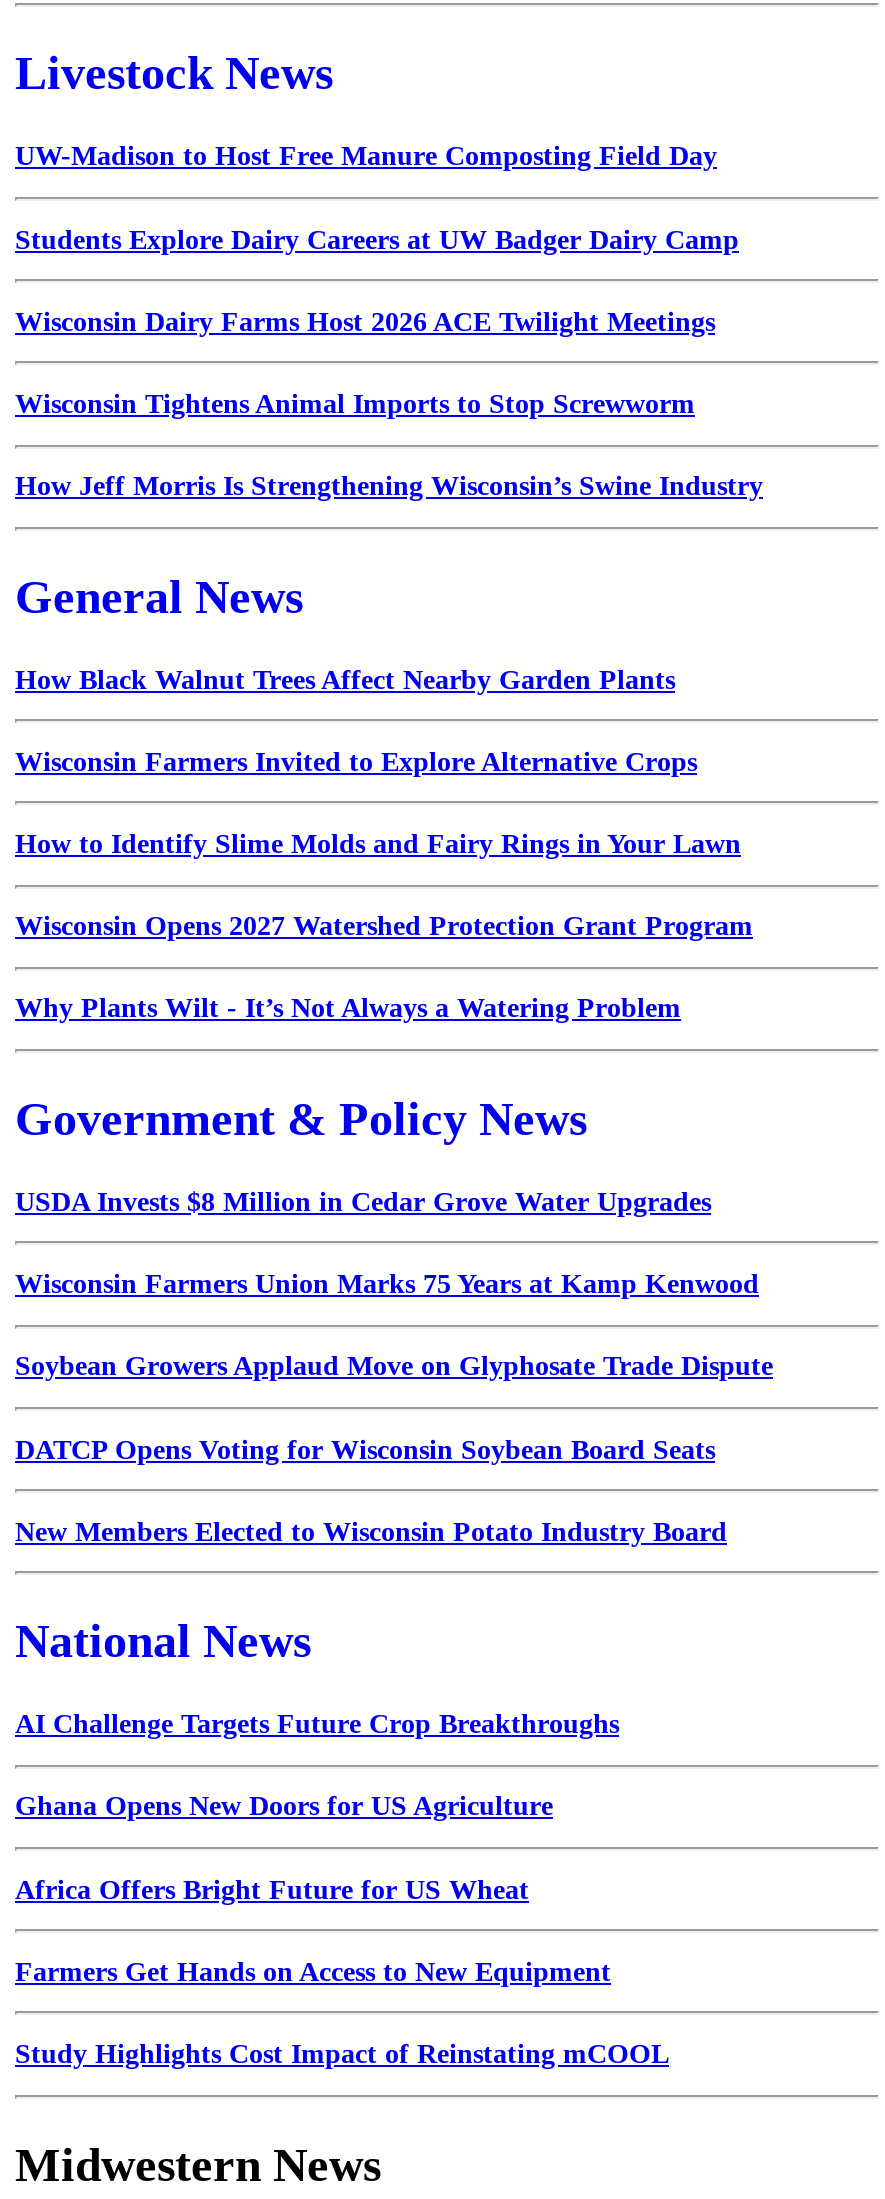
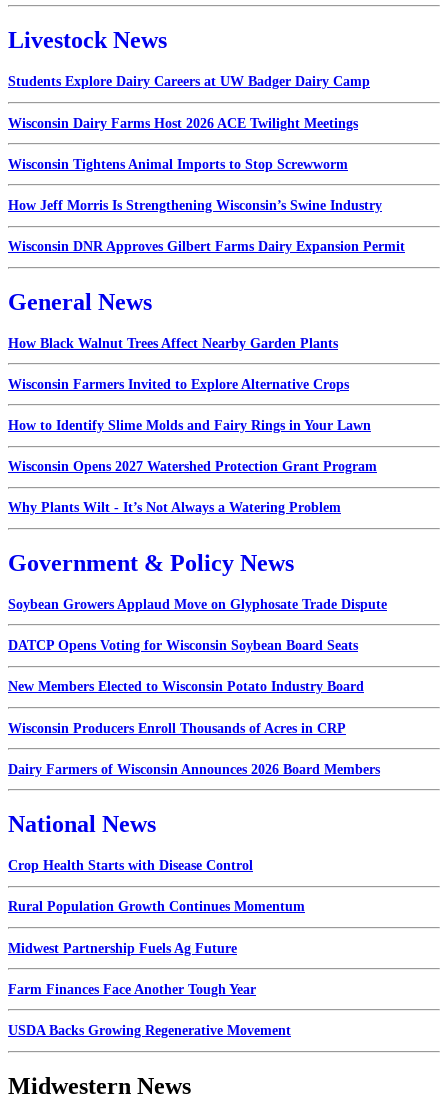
[15,142,717,172] UW-Madison to Host Free Manure Composting Field Day -> none
moved [15,224,763,501] -> [8,74,382,213]: Students Explore Dairy Careers at UW Badger Dairy Camp | Wisconsin Dairy Farms Host 2026 ACE Twilight Meetings | Wisconsin Tightens Animal Imports to Stop Screwworm | How Jeff Morris Is Strengthening Wisconsin’s Swine Industry
none -> [8,239,405,254] Wisconsin DNR Approves Gilbert Farms Dairy Expansion Permit
[15,1187,759,1299] USDA Invests $8 Million in Cedar Grove Water Upgrades | Wisconsin Farmers Union Marks 75 Years at Kamp Kenwood -> none
moved [15,1352,773,1547] -> [8,597,387,694]: Soybean Growers Applaud Move on Glyphosate Trade Dispute | DATCP Opens Voting for Wisconsin Soybean Board Seats | New Members Elected to Wisconsin Potato Industry Board
none -> [8,720,380,777] Wisconsin Producers Enroll Thousands of Acres in CRP | Dairy Farmers of Wisconsin Announces 2026 Board Members
[15,1709,619,1739] AI Challenge Targets Future Crop Breakthroughs -> [8,858,253,873] Crop Health Starts with Disease Control
[15,1792,553,1822] Ghana Opens New Doors for US Agriculture -> [8,899,305,914] Rural Population Growth Continues Momentum
[15,1874,529,1904] Africa Offers Bright Future for US Wheat -> [8,941,237,956] Midwest Partnership Fuels Ag Future
[15,1957,611,1987] Farmers Get Hands on Access to New Equipment -> [8,982,256,997] Farm Finances Face Another Tough Year
[15,2039,669,2069] Study Highlights Cost Impact of Reinstating mCOOL -> [8,1023,291,1038] USDA Backs Growing Regenerative Movement

